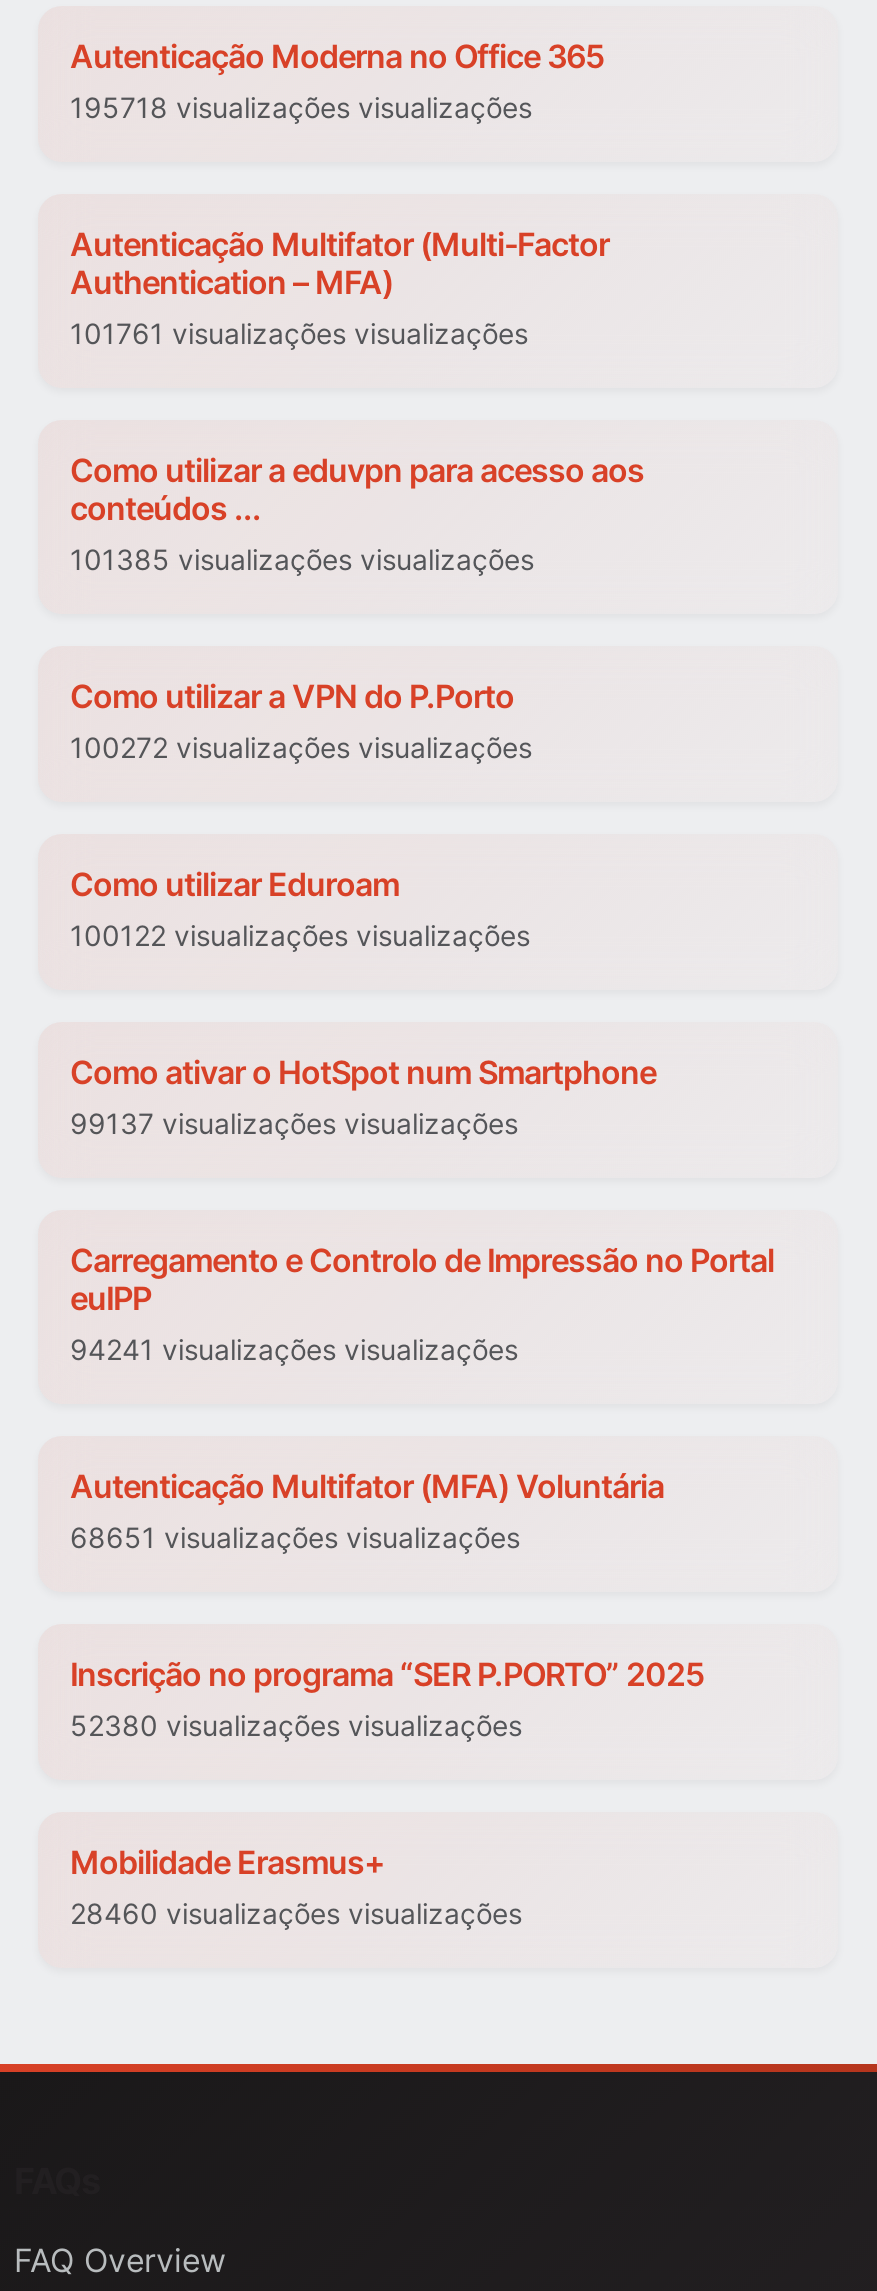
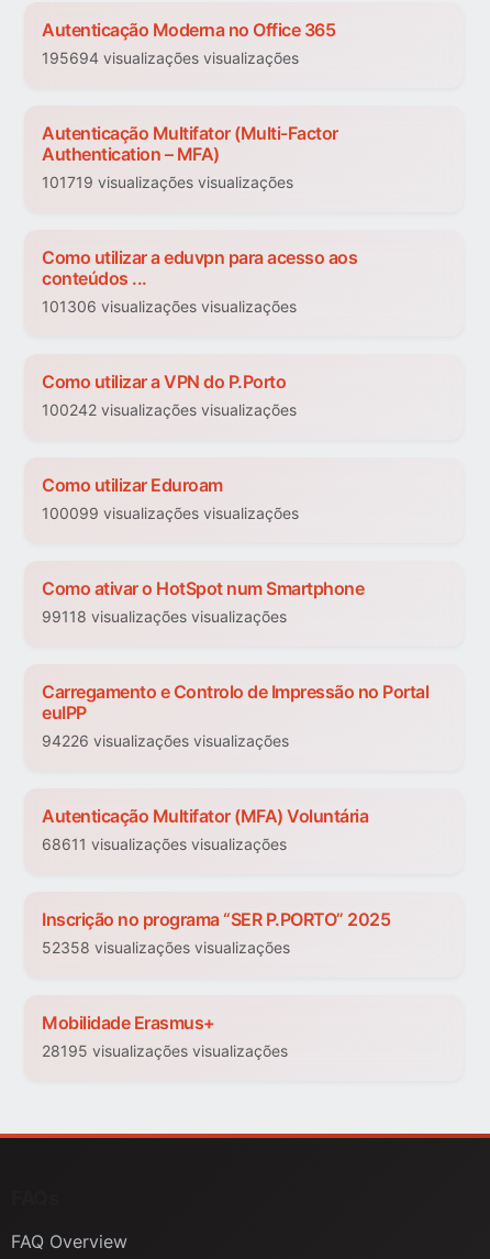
[70,91,532,125] 195718 visualizações visualizações -> [42,49,299,68] 195694 visualizações visualizações
[70,317,528,351] 101761 visualizações visualizações -> [42,173,293,192] 101719 visualizações visualizações
[70,543,534,577] 101385 visualizações visualizações -> [42,297,297,316] 101306 visualizações visualizações
[70,731,532,765] 100272 visualizações visualizações -> [42,401,297,419] 100242 visualizações visualizações
[70,919,530,953] 100122 visualizações visualizações -> [42,504,299,523] 100099 visualizações visualizações
[70,1107,518,1141] 99137 visualizações visualizações -> [42,608,287,626] 99118 visualizações visualizações
[70,1333,518,1367] 94241 visualizações visualizações -> [42,732,289,750] 94226 visualizações visualizações
[70,1521,520,1555] 68651 visualizações visualizações -> [42,835,287,854] 68611 visualizações visualizações
[70,1709,522,1743] 52380 visualizações visualizações -> [42,938,290,957] 52358 visualizações visualizações
[70,1897,522,1931] 28460 visualizações visualizações -> [42,1042,288,1061] 28195 visualizações visualizações

